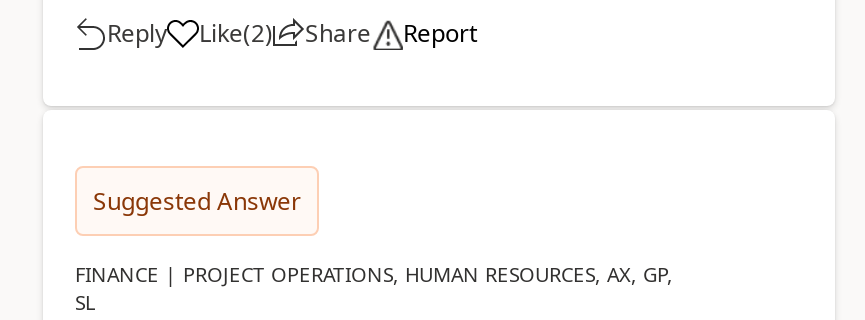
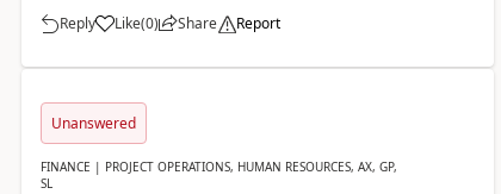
[243,16,273,50] (2) -> [141,13,159,33] (0)
[93,184,301,218] Suggested Answer -> [51,113,136,133] Unanswered

